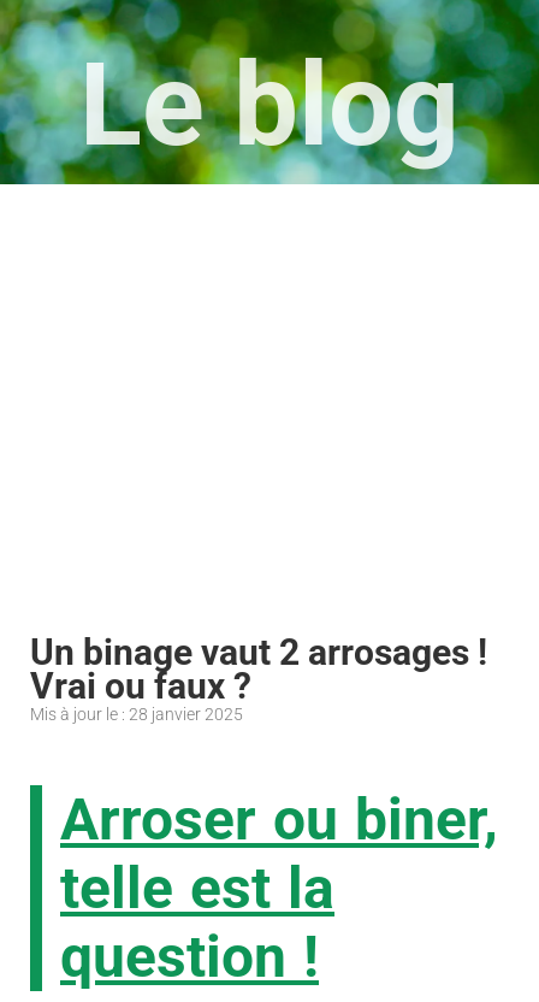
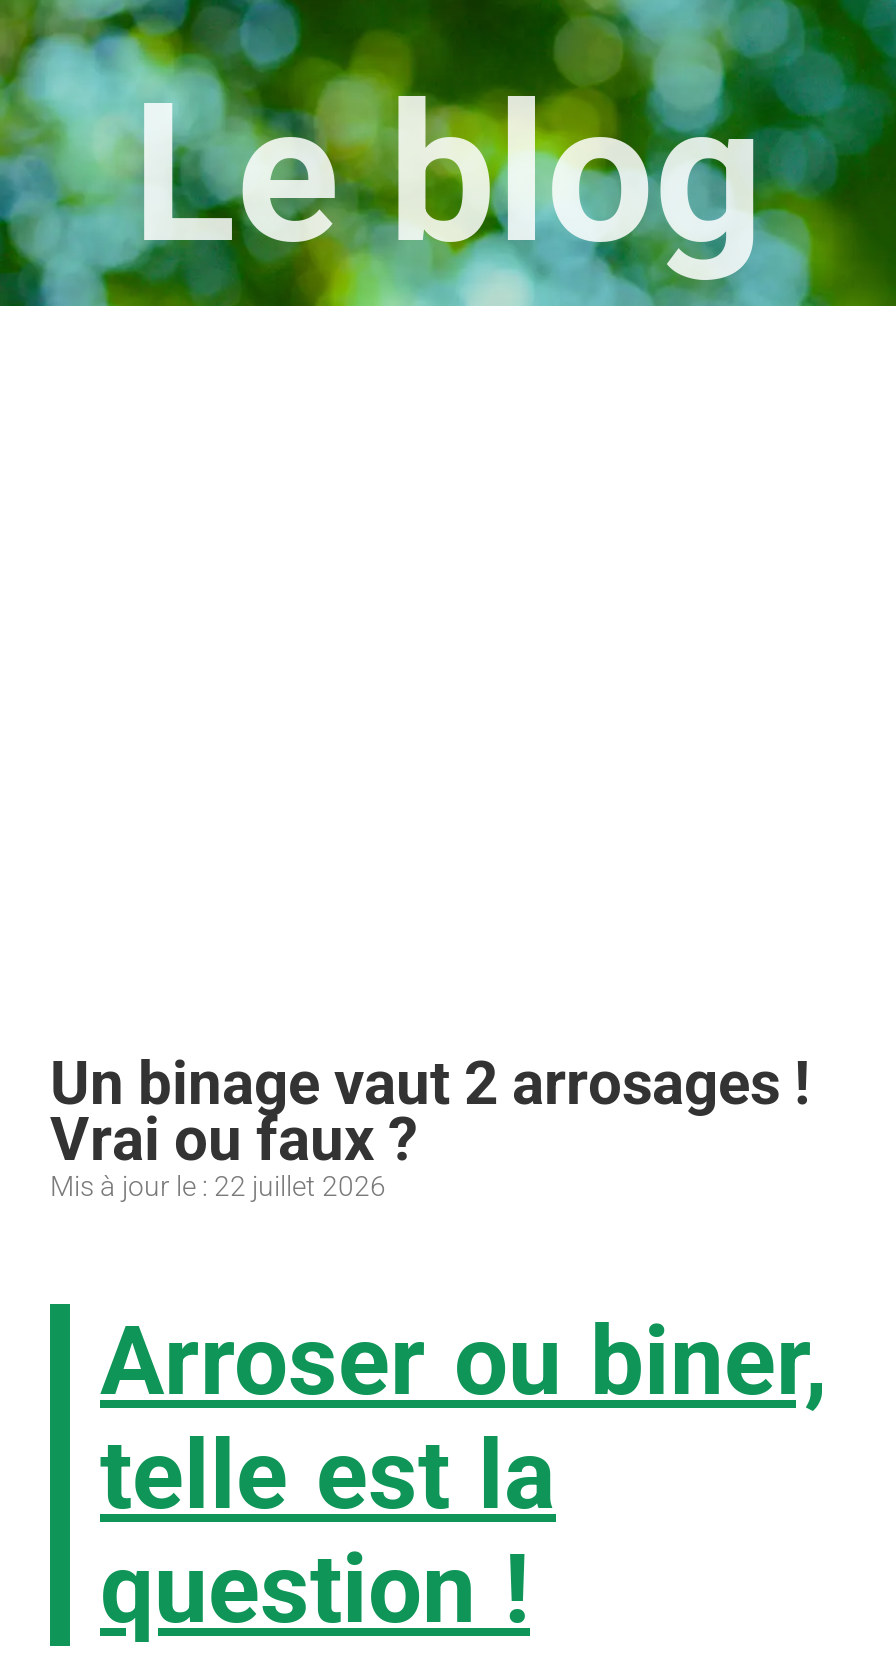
[30,705,243,724] Mis à jour le : 28 janvier 2025 -> [50,1170,386,1202] Mis à jour le : 22 juillet 2026

